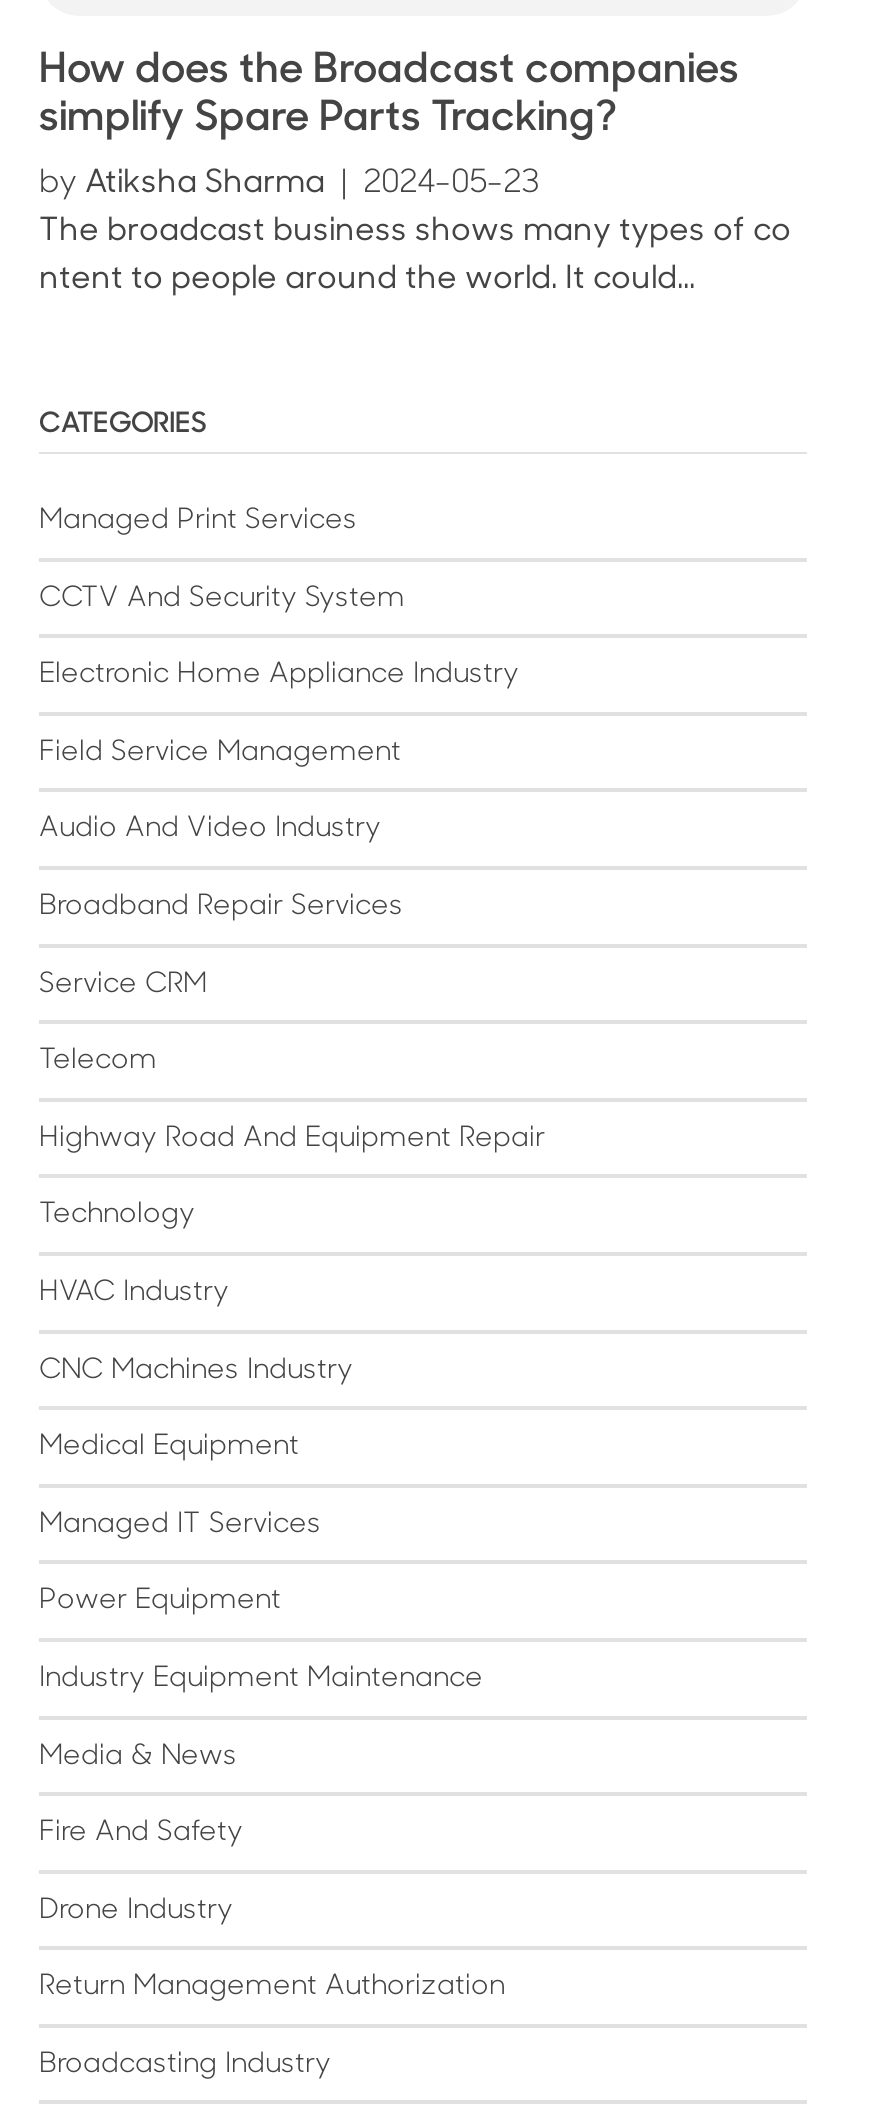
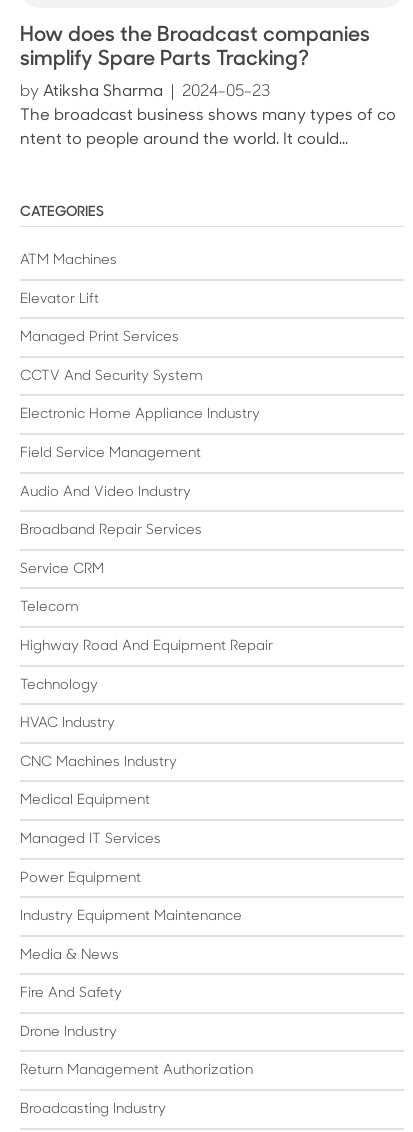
none -> [20,253,117,307] ATM Machines | Elevator Lift

